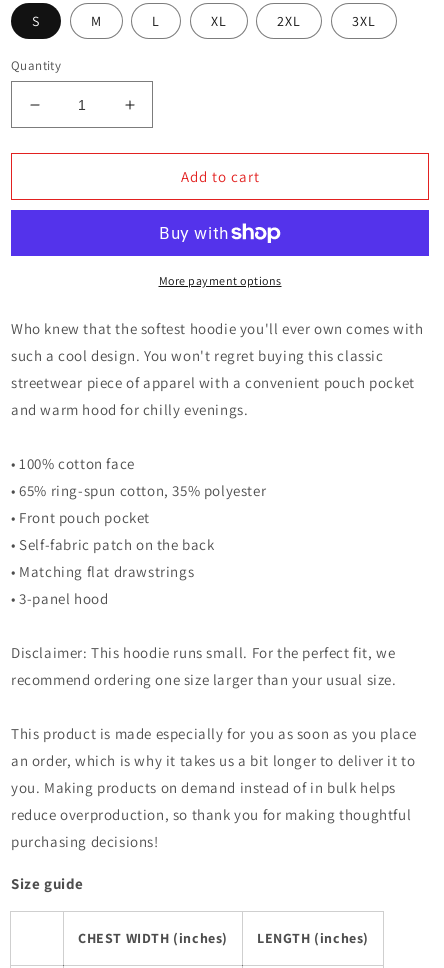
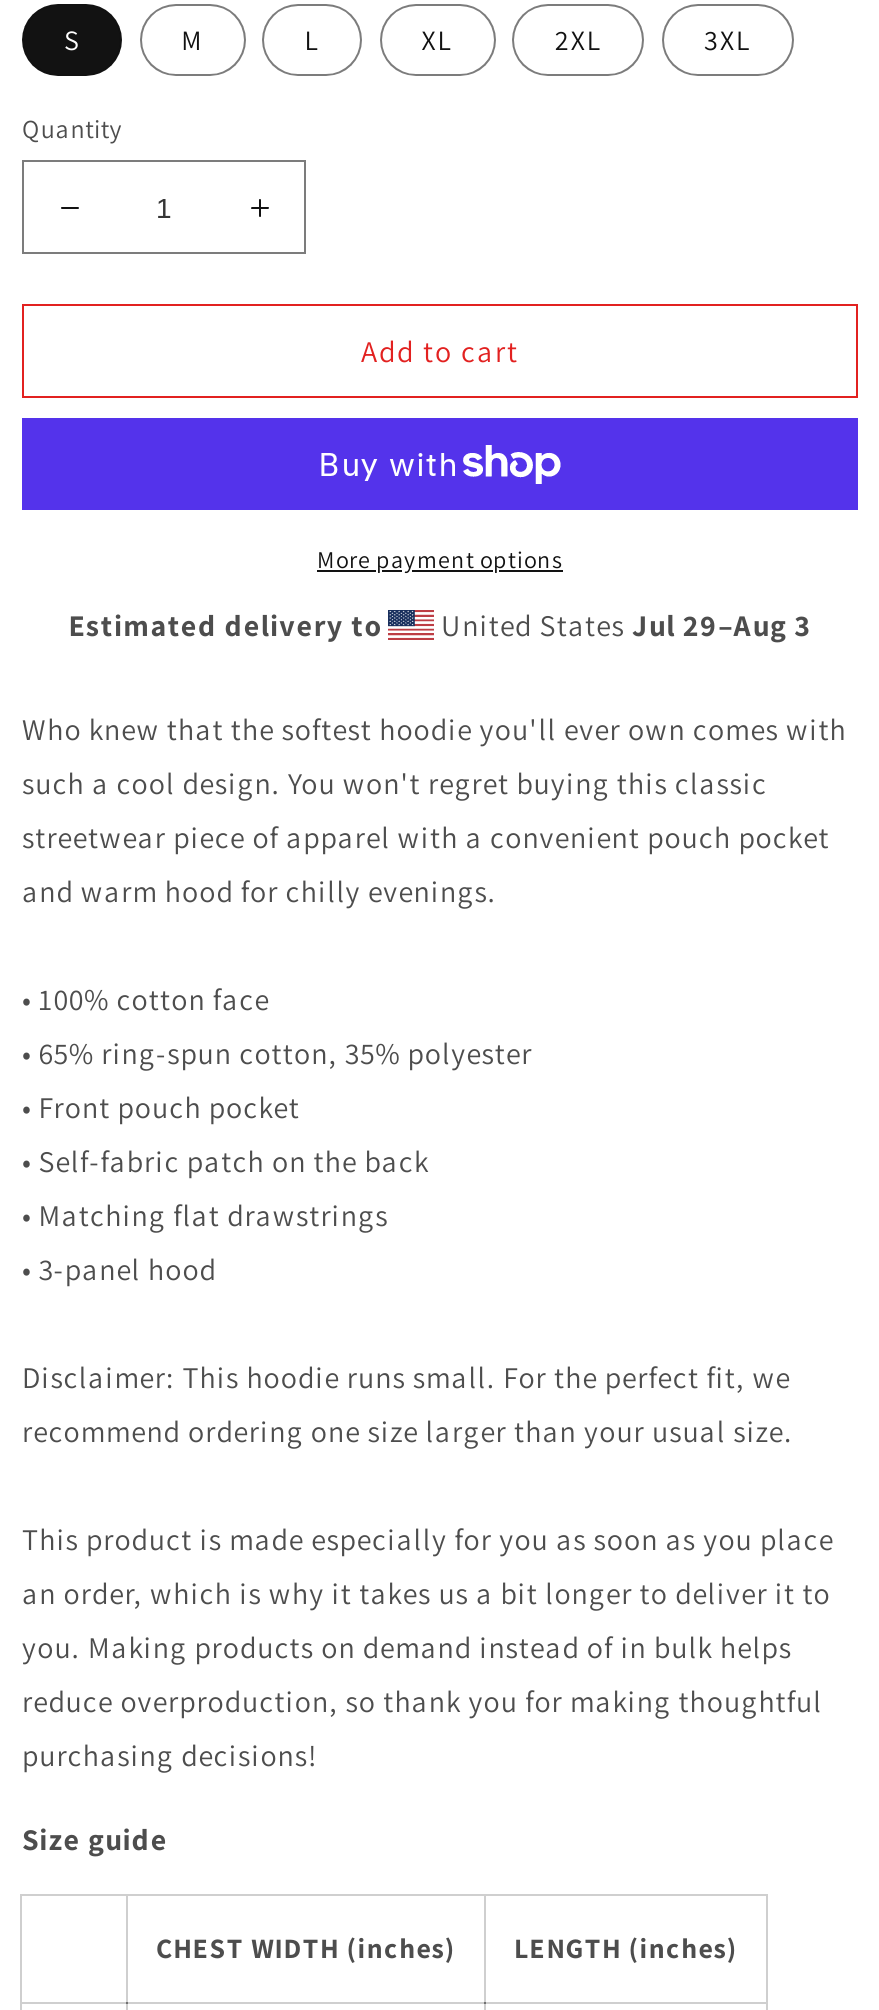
none -> [68,606,812,644] Estimated delivery to | United States Jul 29–Aug 3

